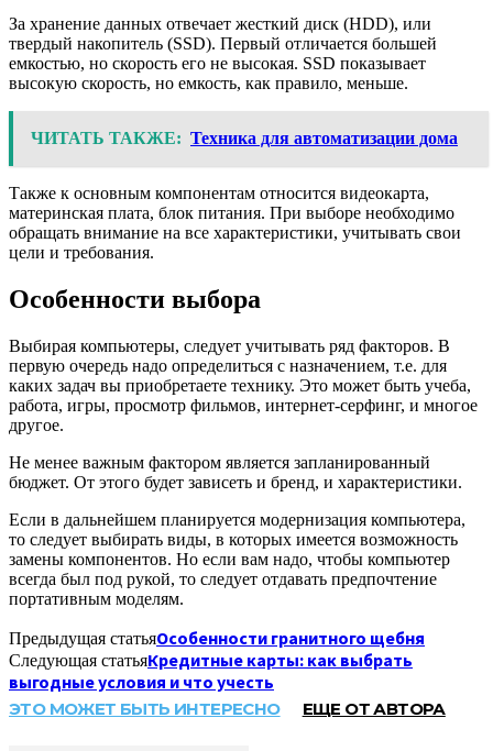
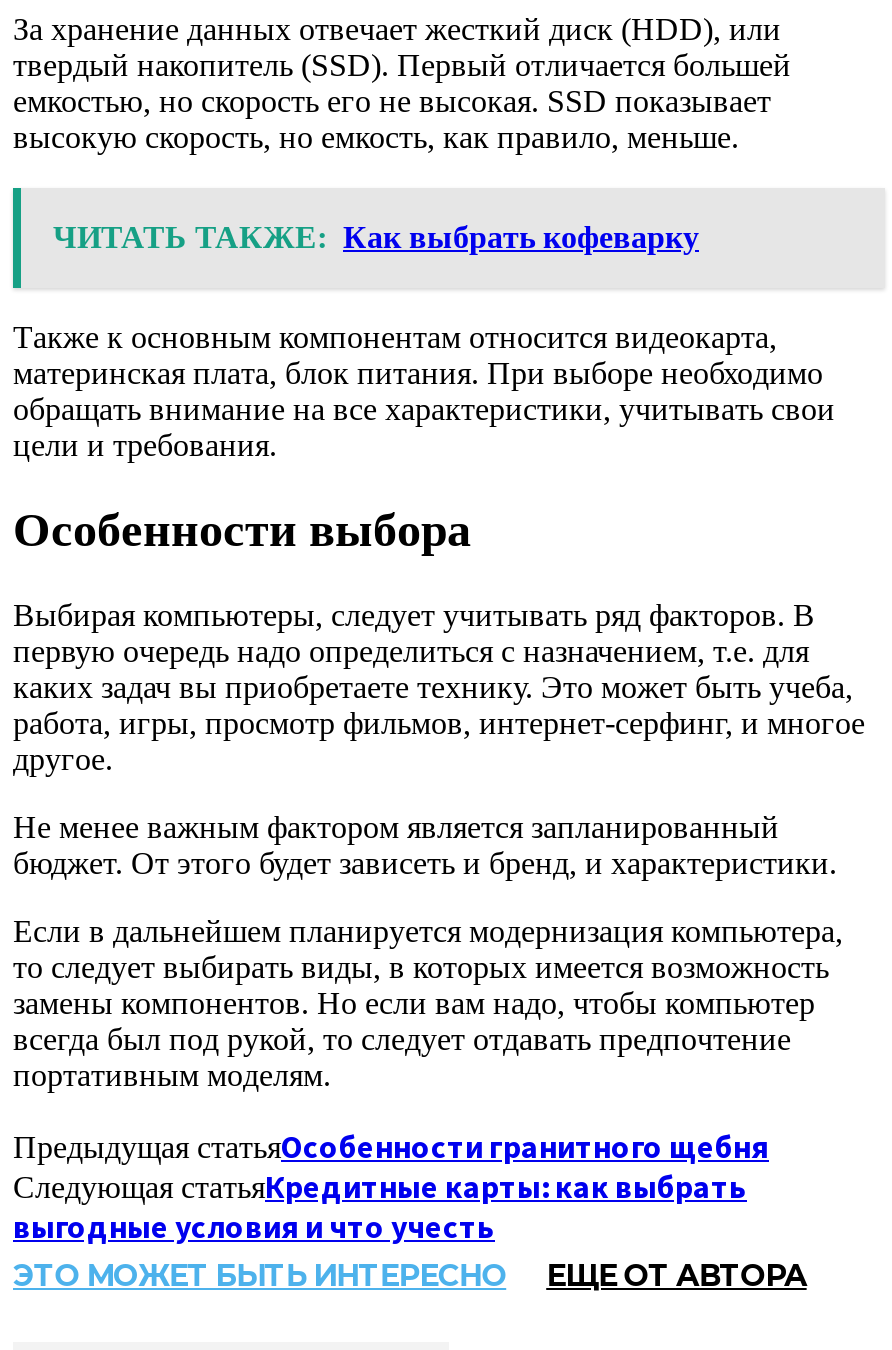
[31,129,458,148] ЧИТАТЬ ТАКЖЕ: Техника для автоматизации дома -> [53,221,699,255] ЧИТАТЬ ТАКЖЕ: Как выбрать кофеварку

